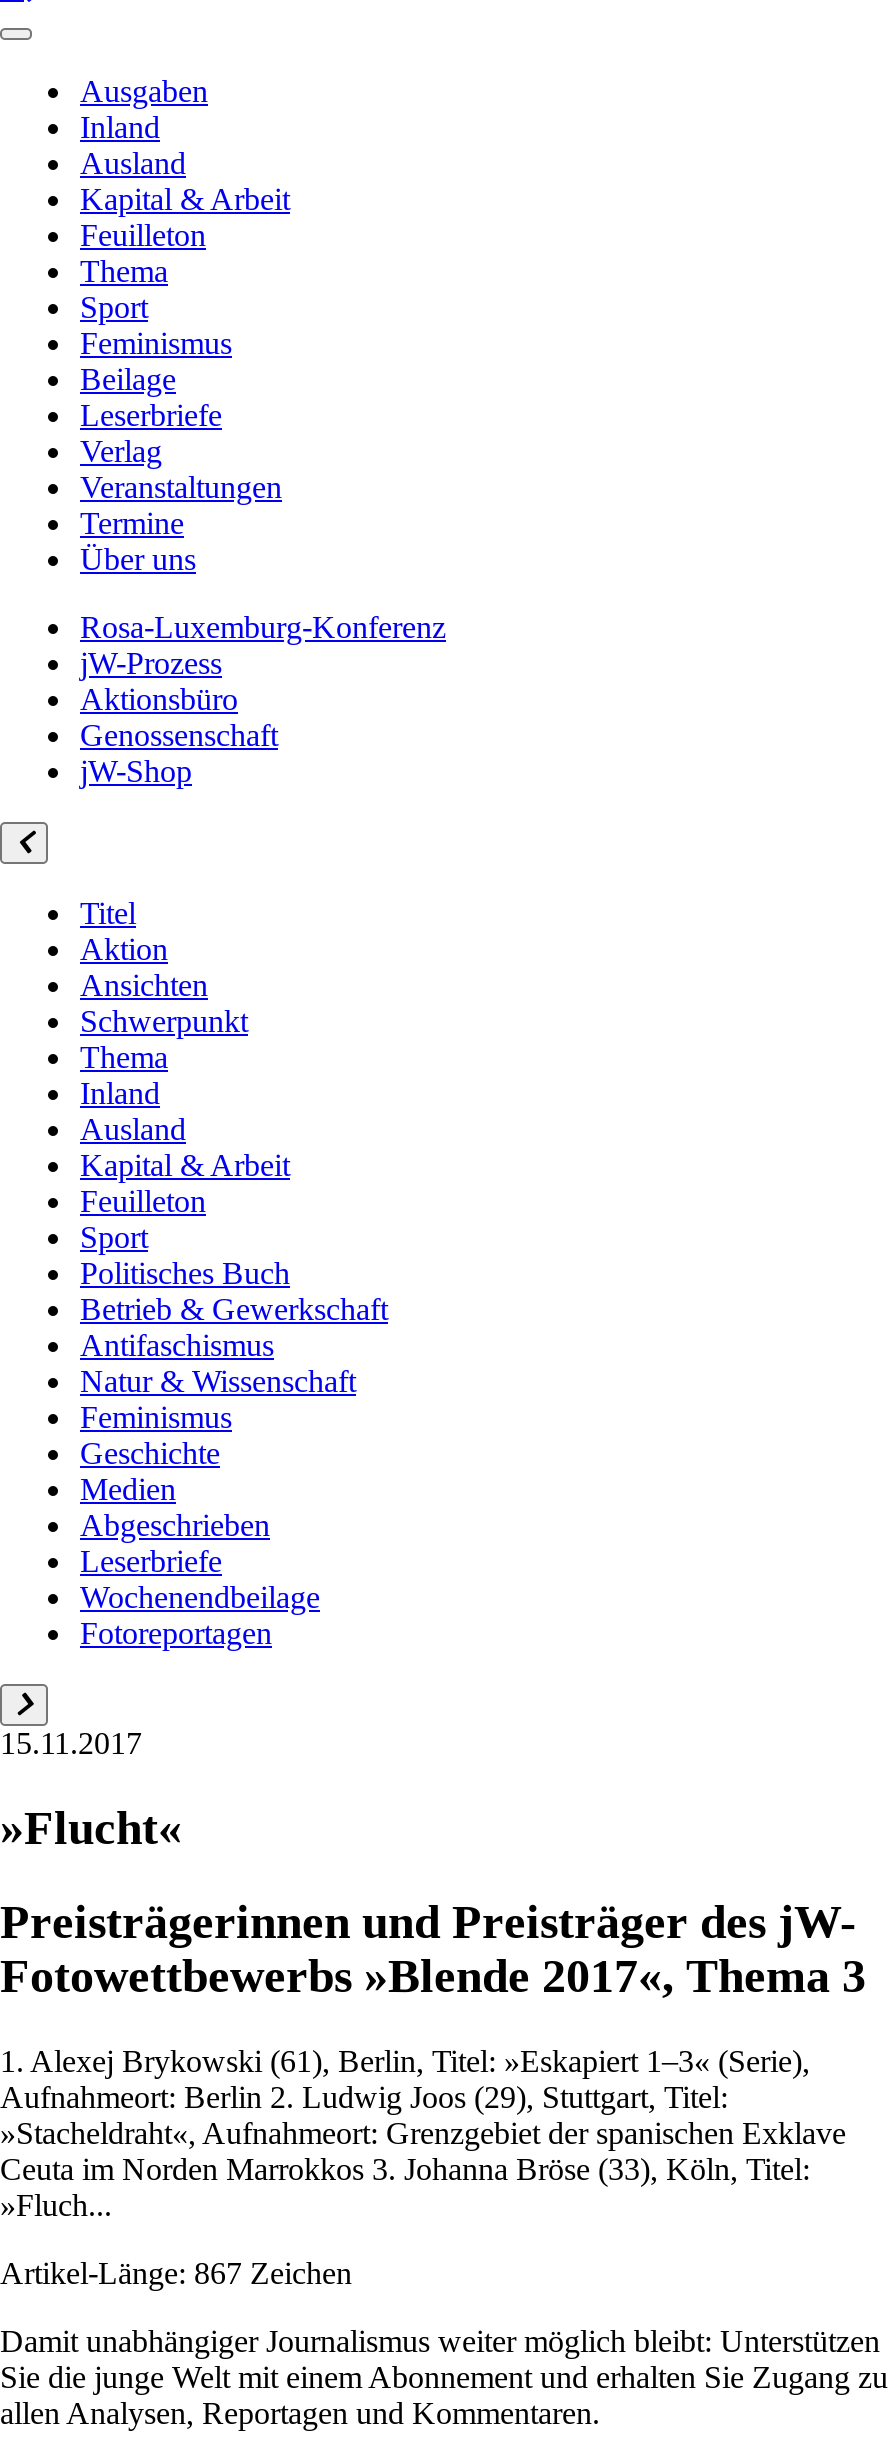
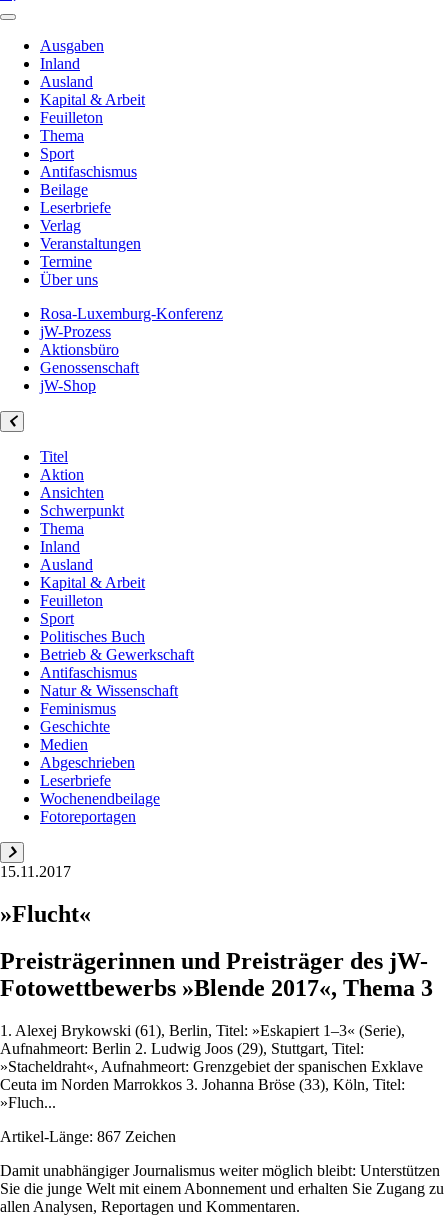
[80,326,232,360] Feminismus -> [40,163,137,180] Antifaschismus

